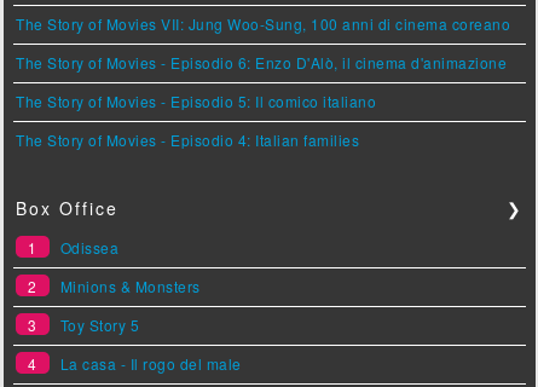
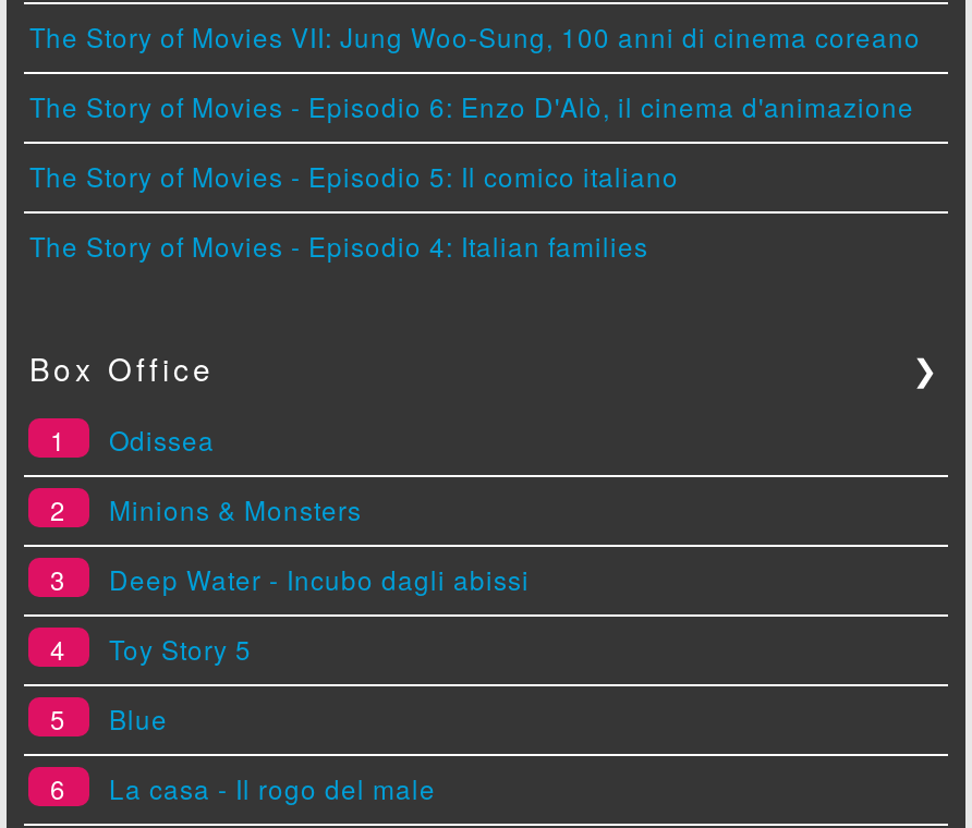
none -> [40,561,530,668] Deep Water - Incubo dagli abissi | 4
[22,354,44,374] 4 -> [40,701,168,807] 5 | Blue | 6

